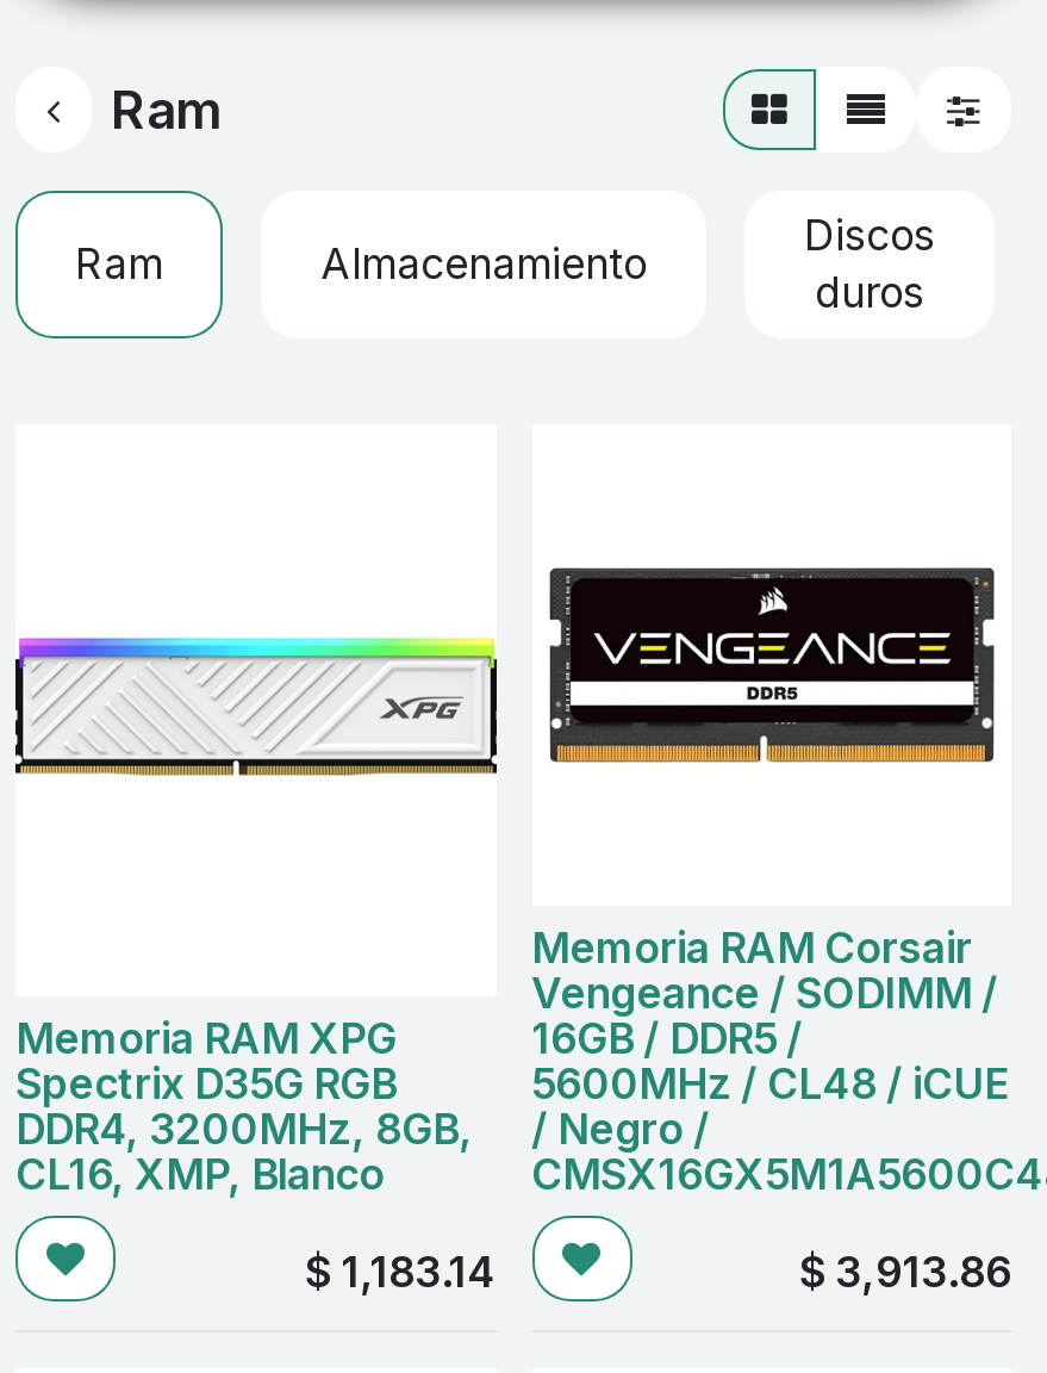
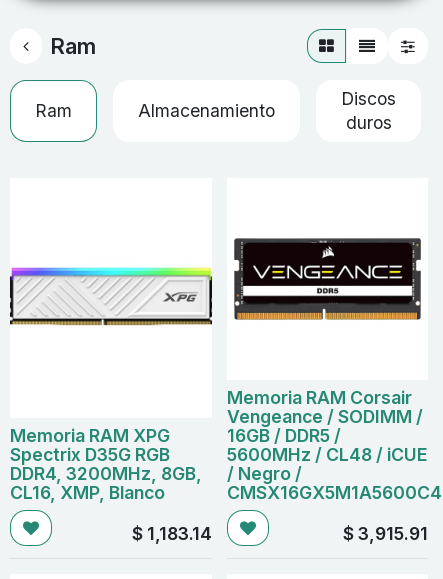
[799,1245,1011,1296] $3,913.86 -> [343,522,428,543] $3,915.91

